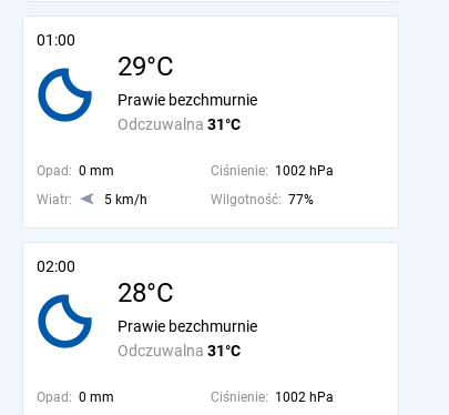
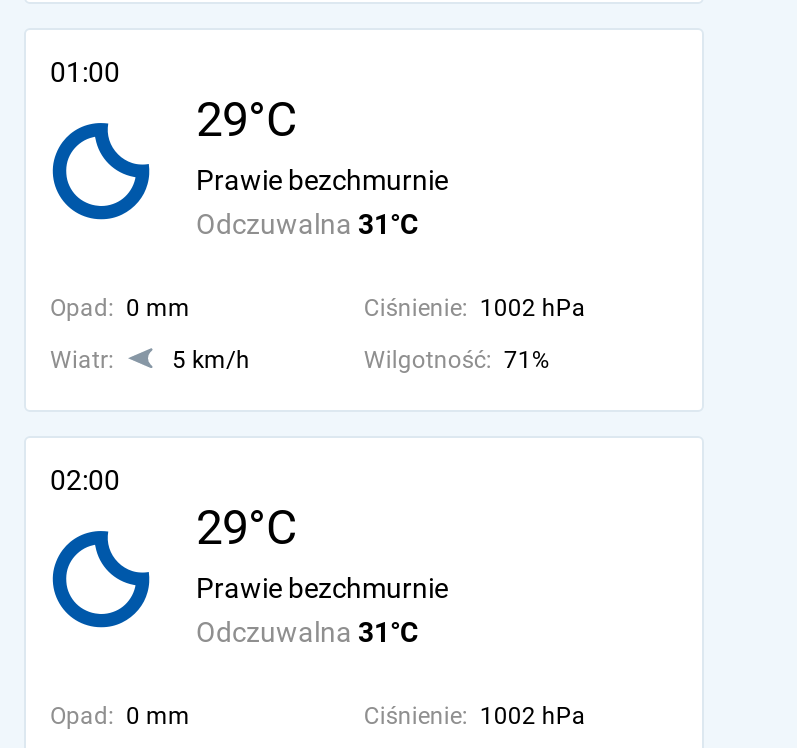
[211,192,314,207] Wilgotność: 77% -> [364,346,550,374] Wilgotność: 71%
[118,277,174,308] 28°C -> [196,500,298,556] 29°C

